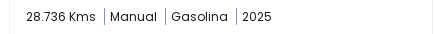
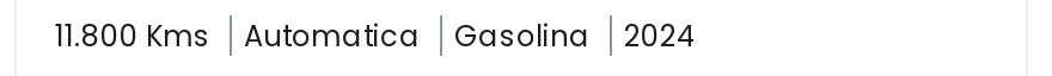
[26,8,160,25] 28.736 Kms | Manual -> [55,15,428,55] 11.800 Kms | Automatica
[242,8,272,25] 2025 -> [624,15,696,55] 2024

